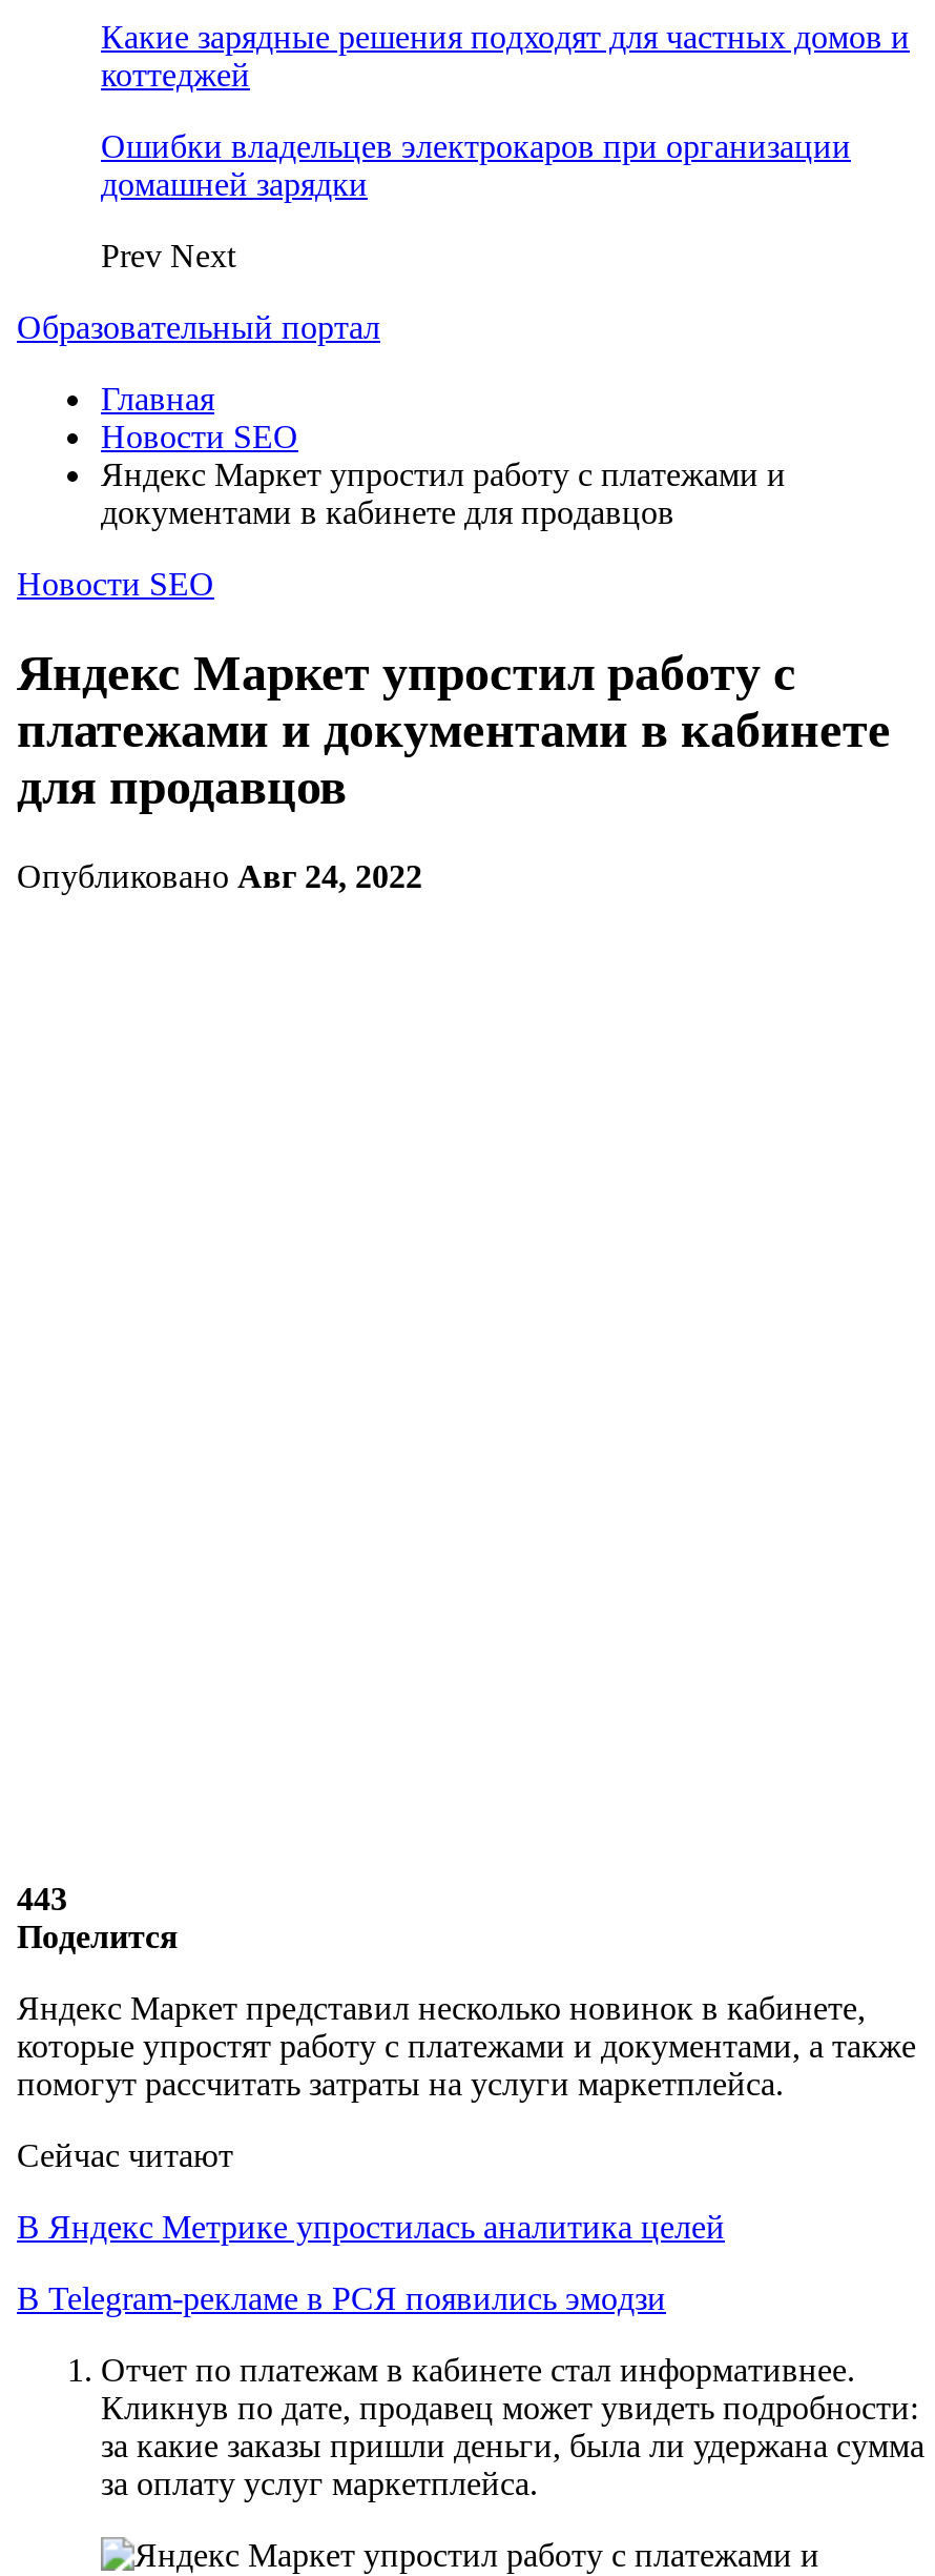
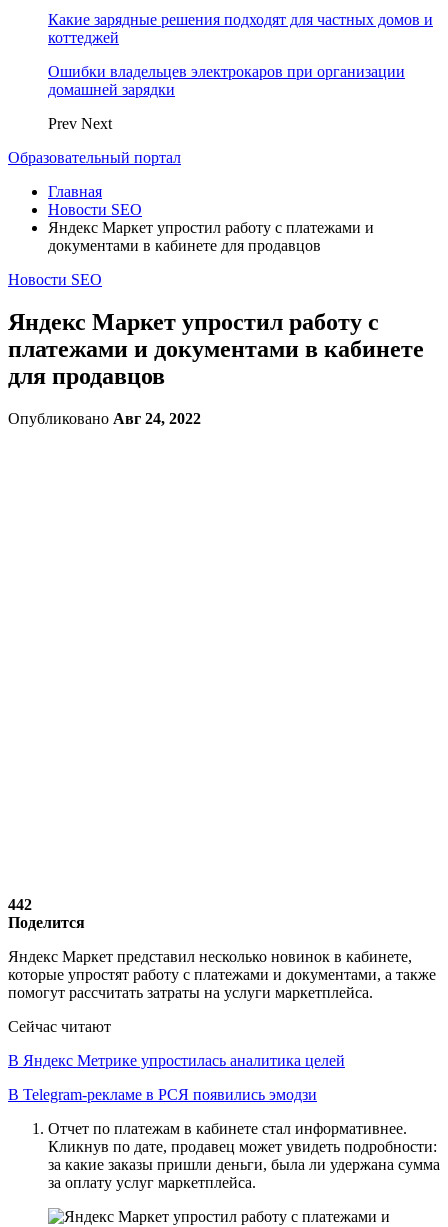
[17,1880,67,1916] 443 -> [8,896,32,913] 442

